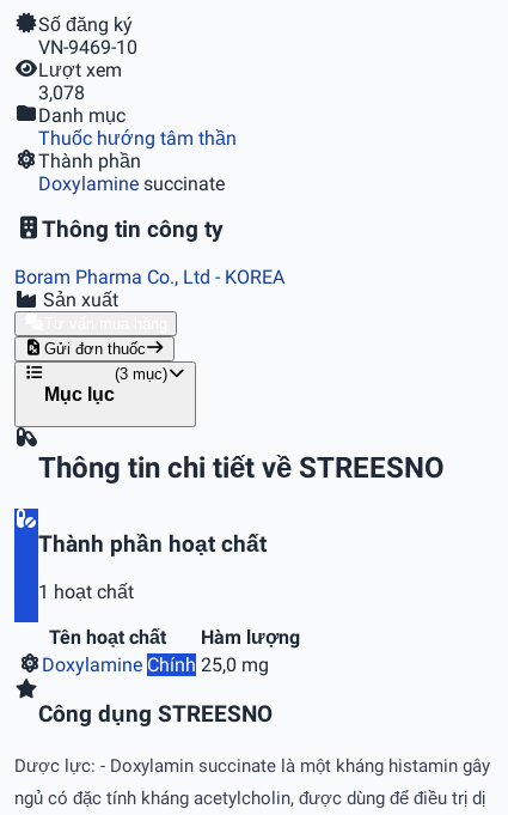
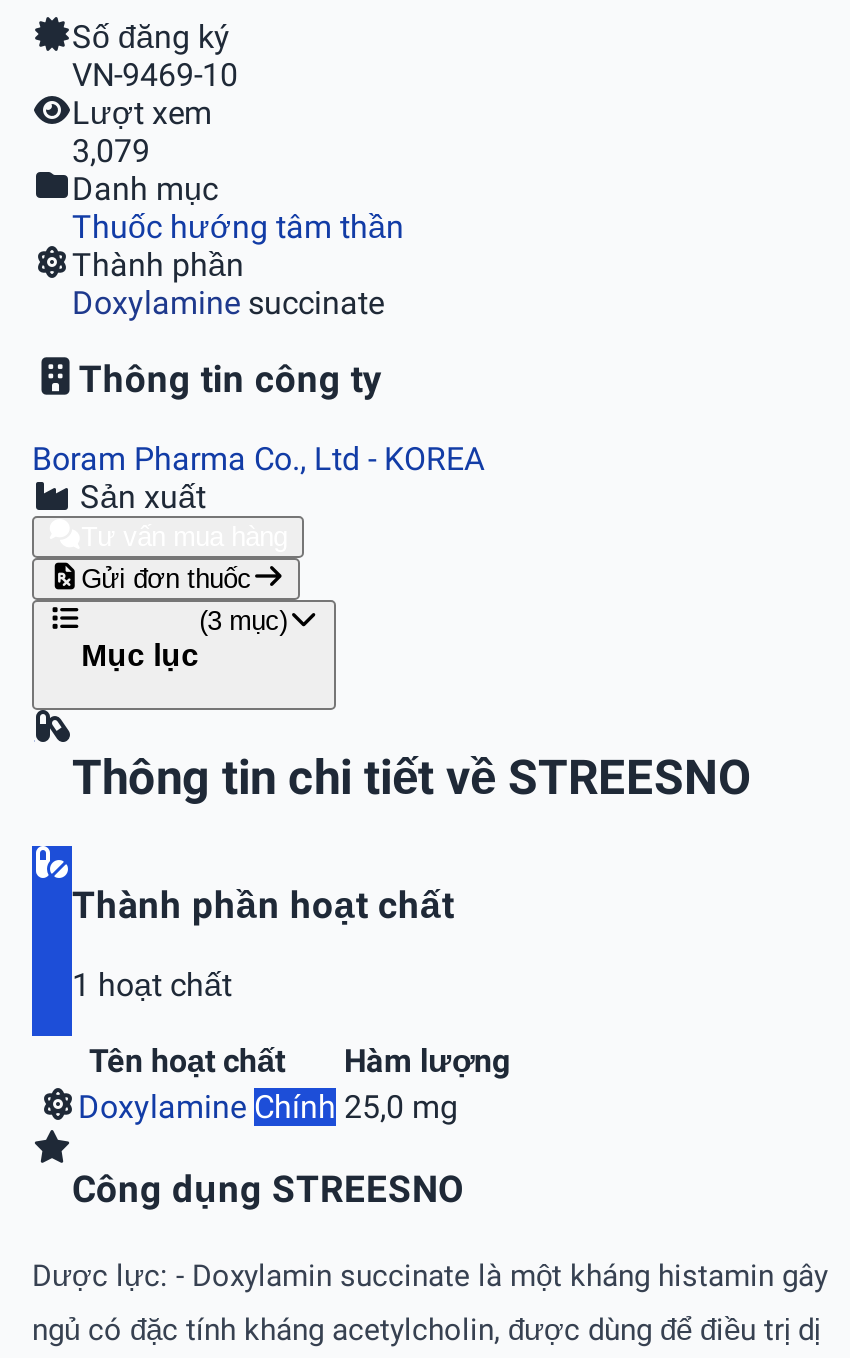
[38,81,85,104] 3,078 -> [72,131,150,169] 3,079

